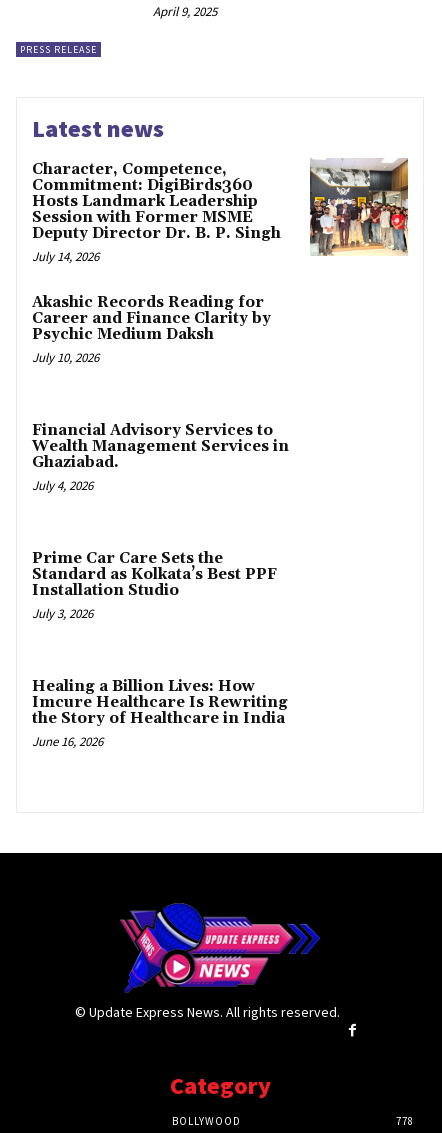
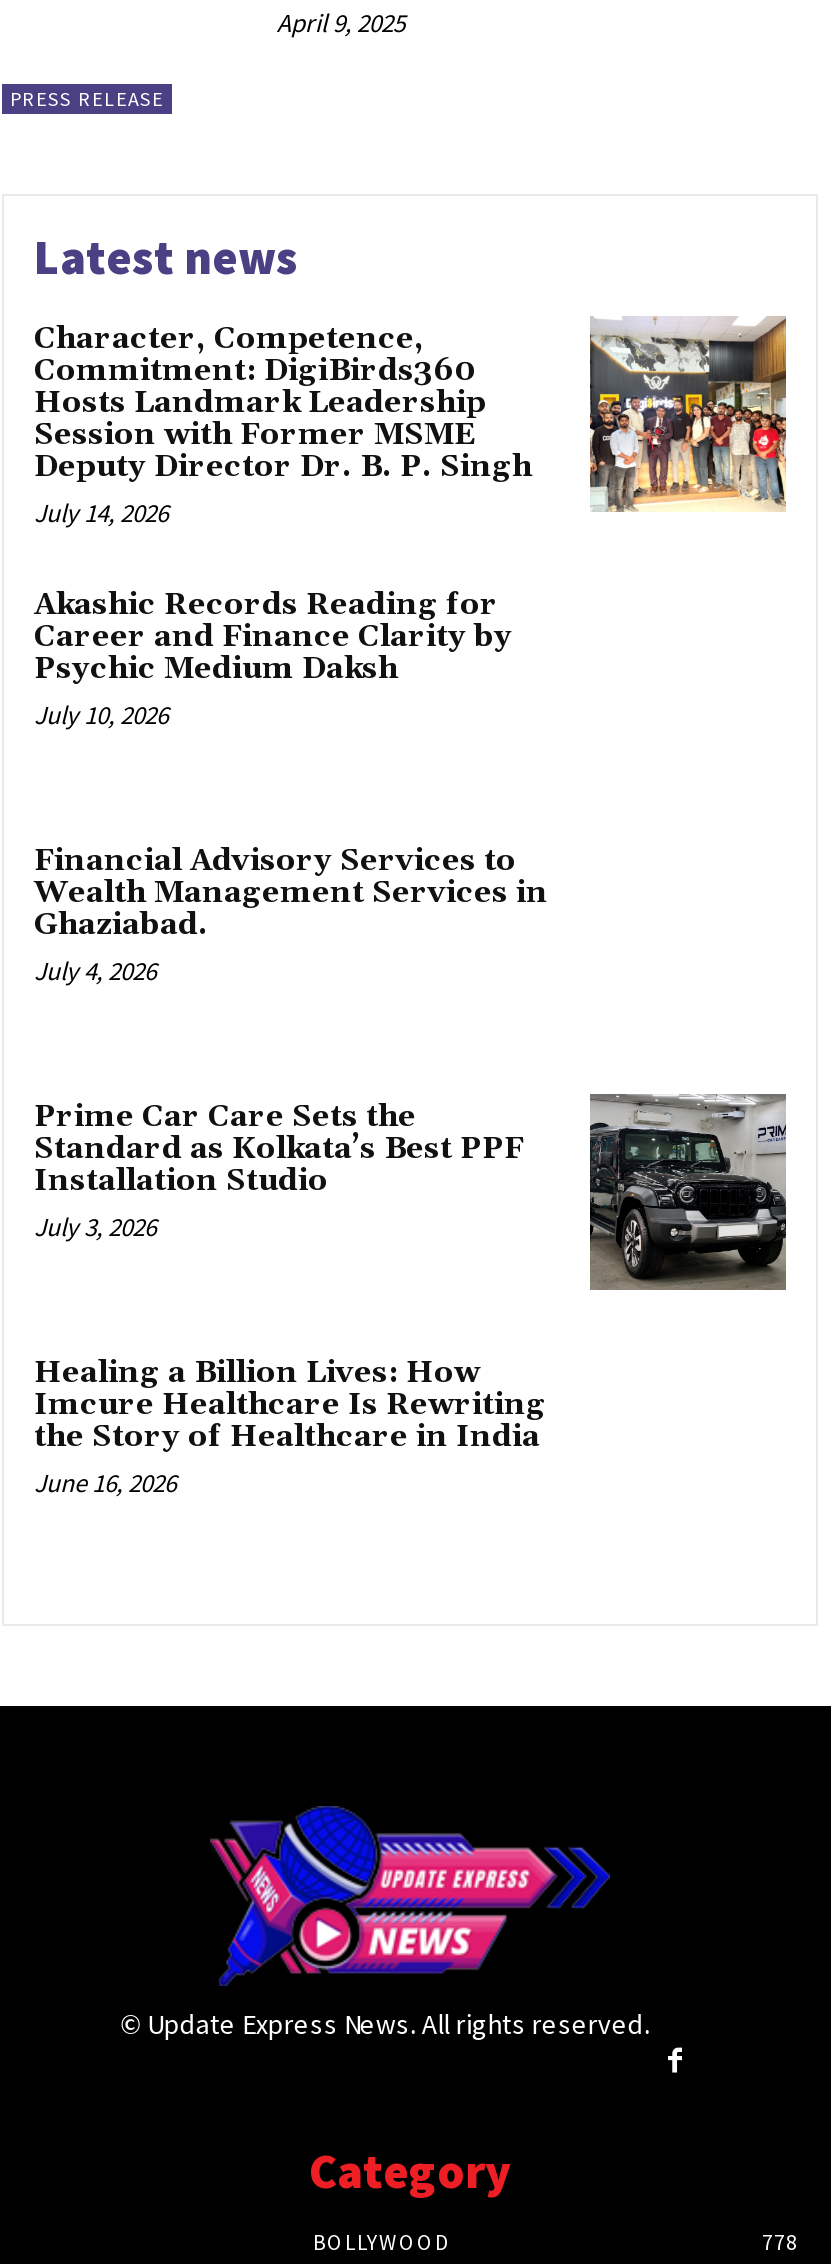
none -> [588,1092,788,1292] [image]

